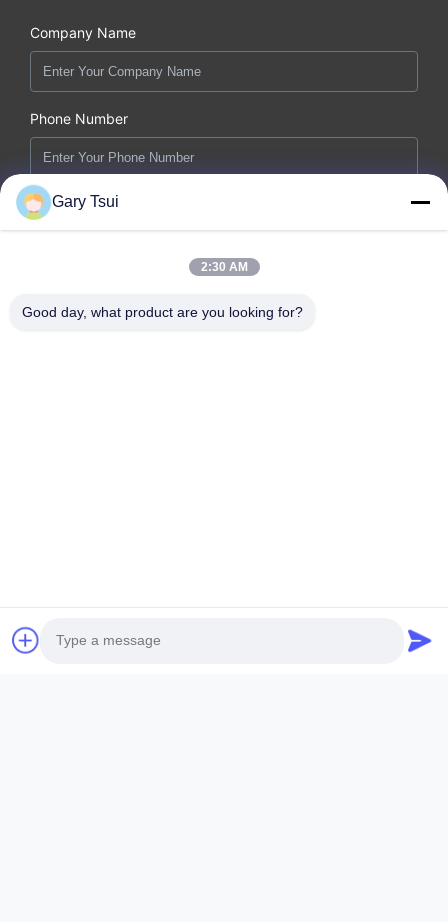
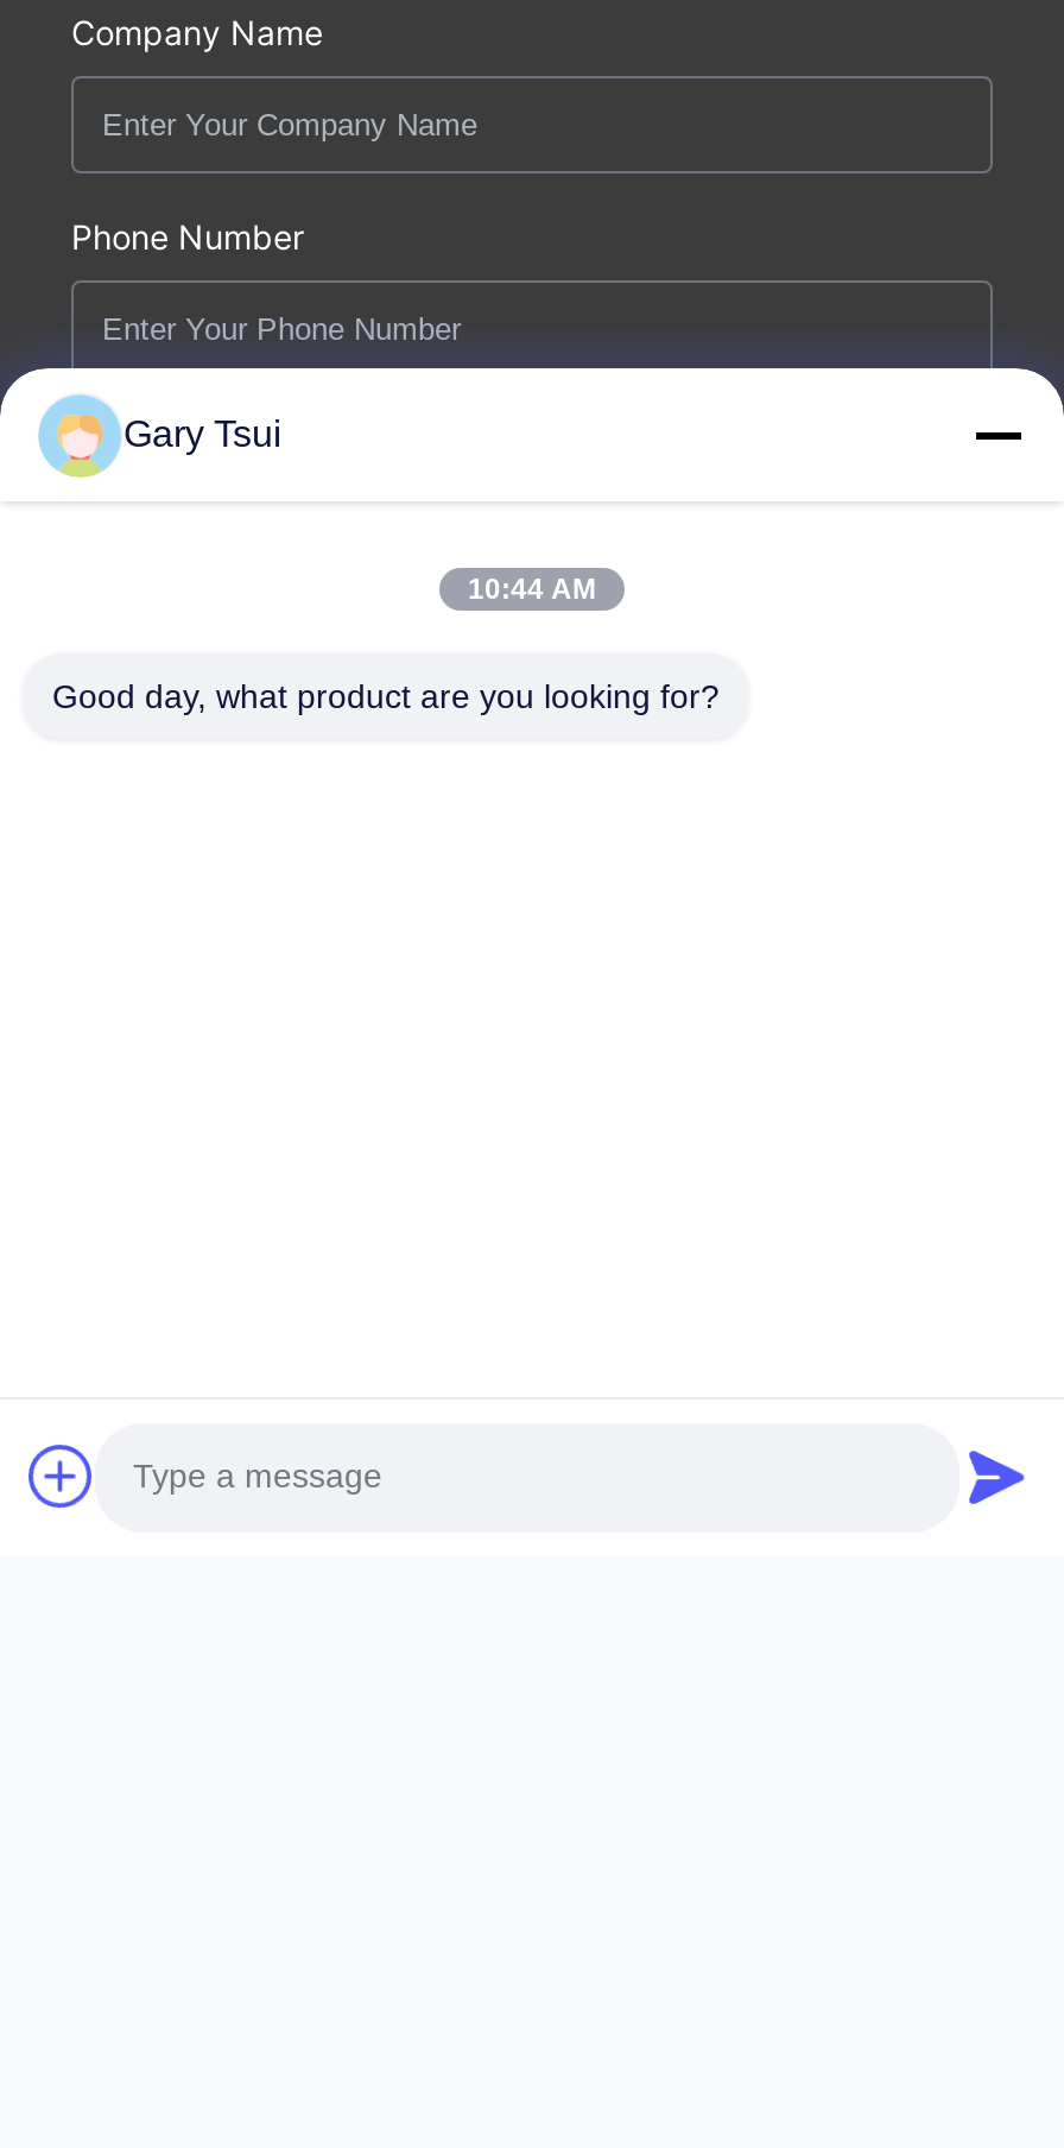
[200,260,247,274] 2:30 AM -> [468,573,596,606] 10:44 AM

